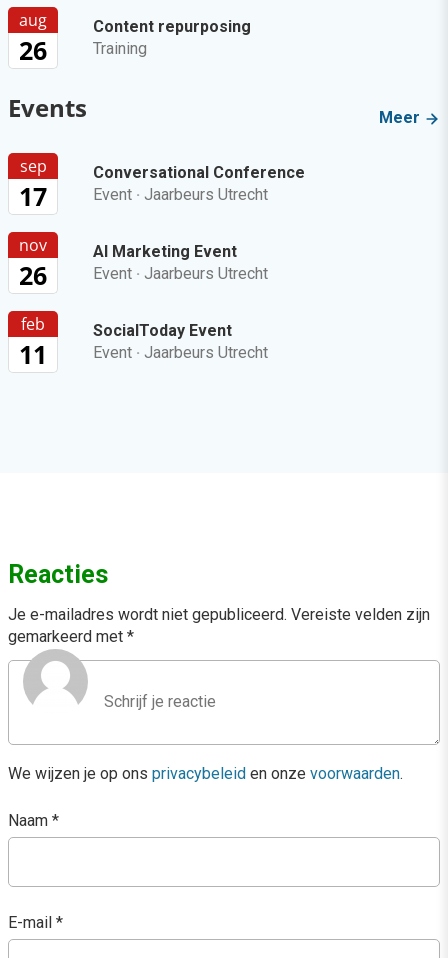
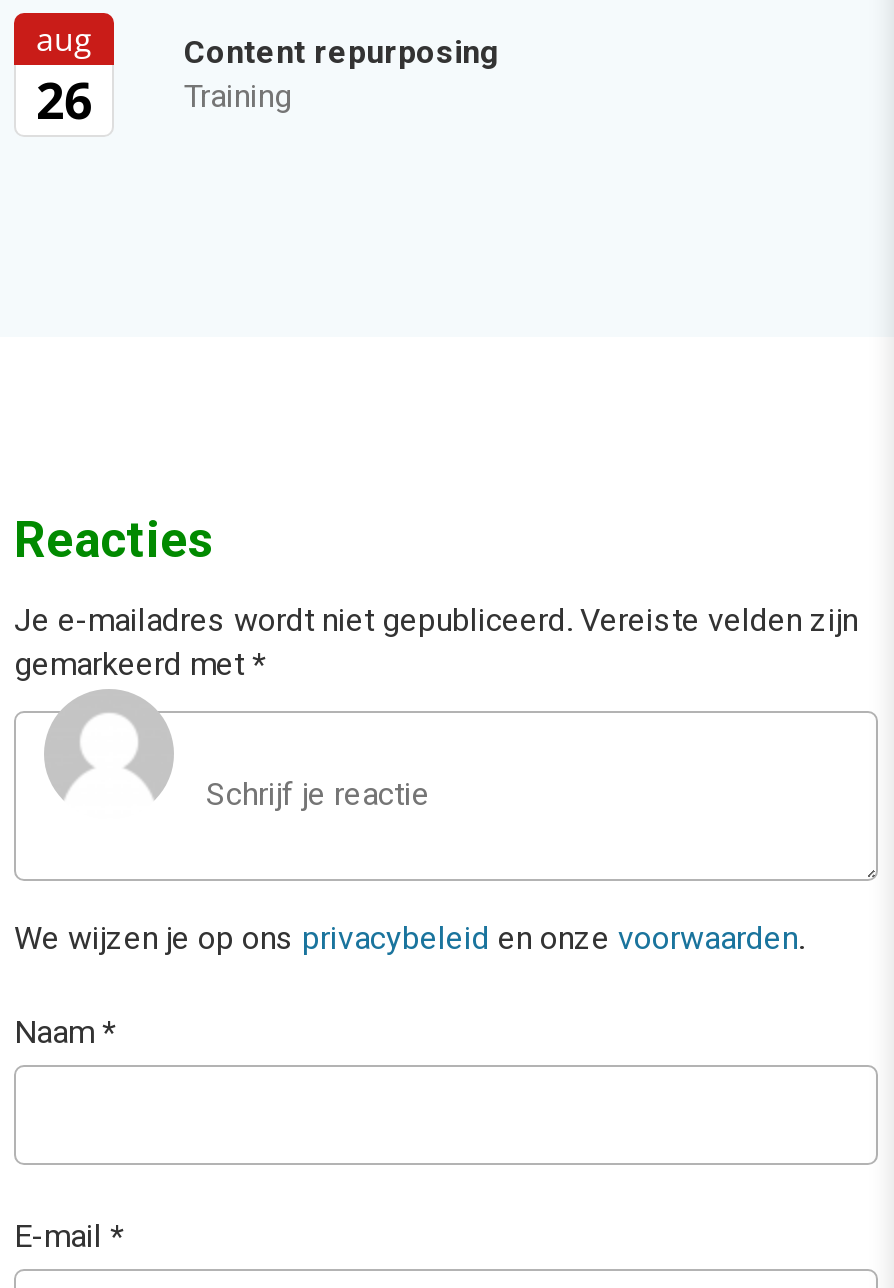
[8,91,424,213] Events | Meer | sep | 17 -> none
[19,163,305,292] Conversational Conference | Event · Jaarbeurs Utrecht | nov | 26 -> none
[19,242,268,371] AI Marketing Event | Event · Jaarbeurs Utrecht | feb | 11 -> none
[93,321,268,362] SocialToday Event | Event · Jaarbeurs Utrecht -> none

